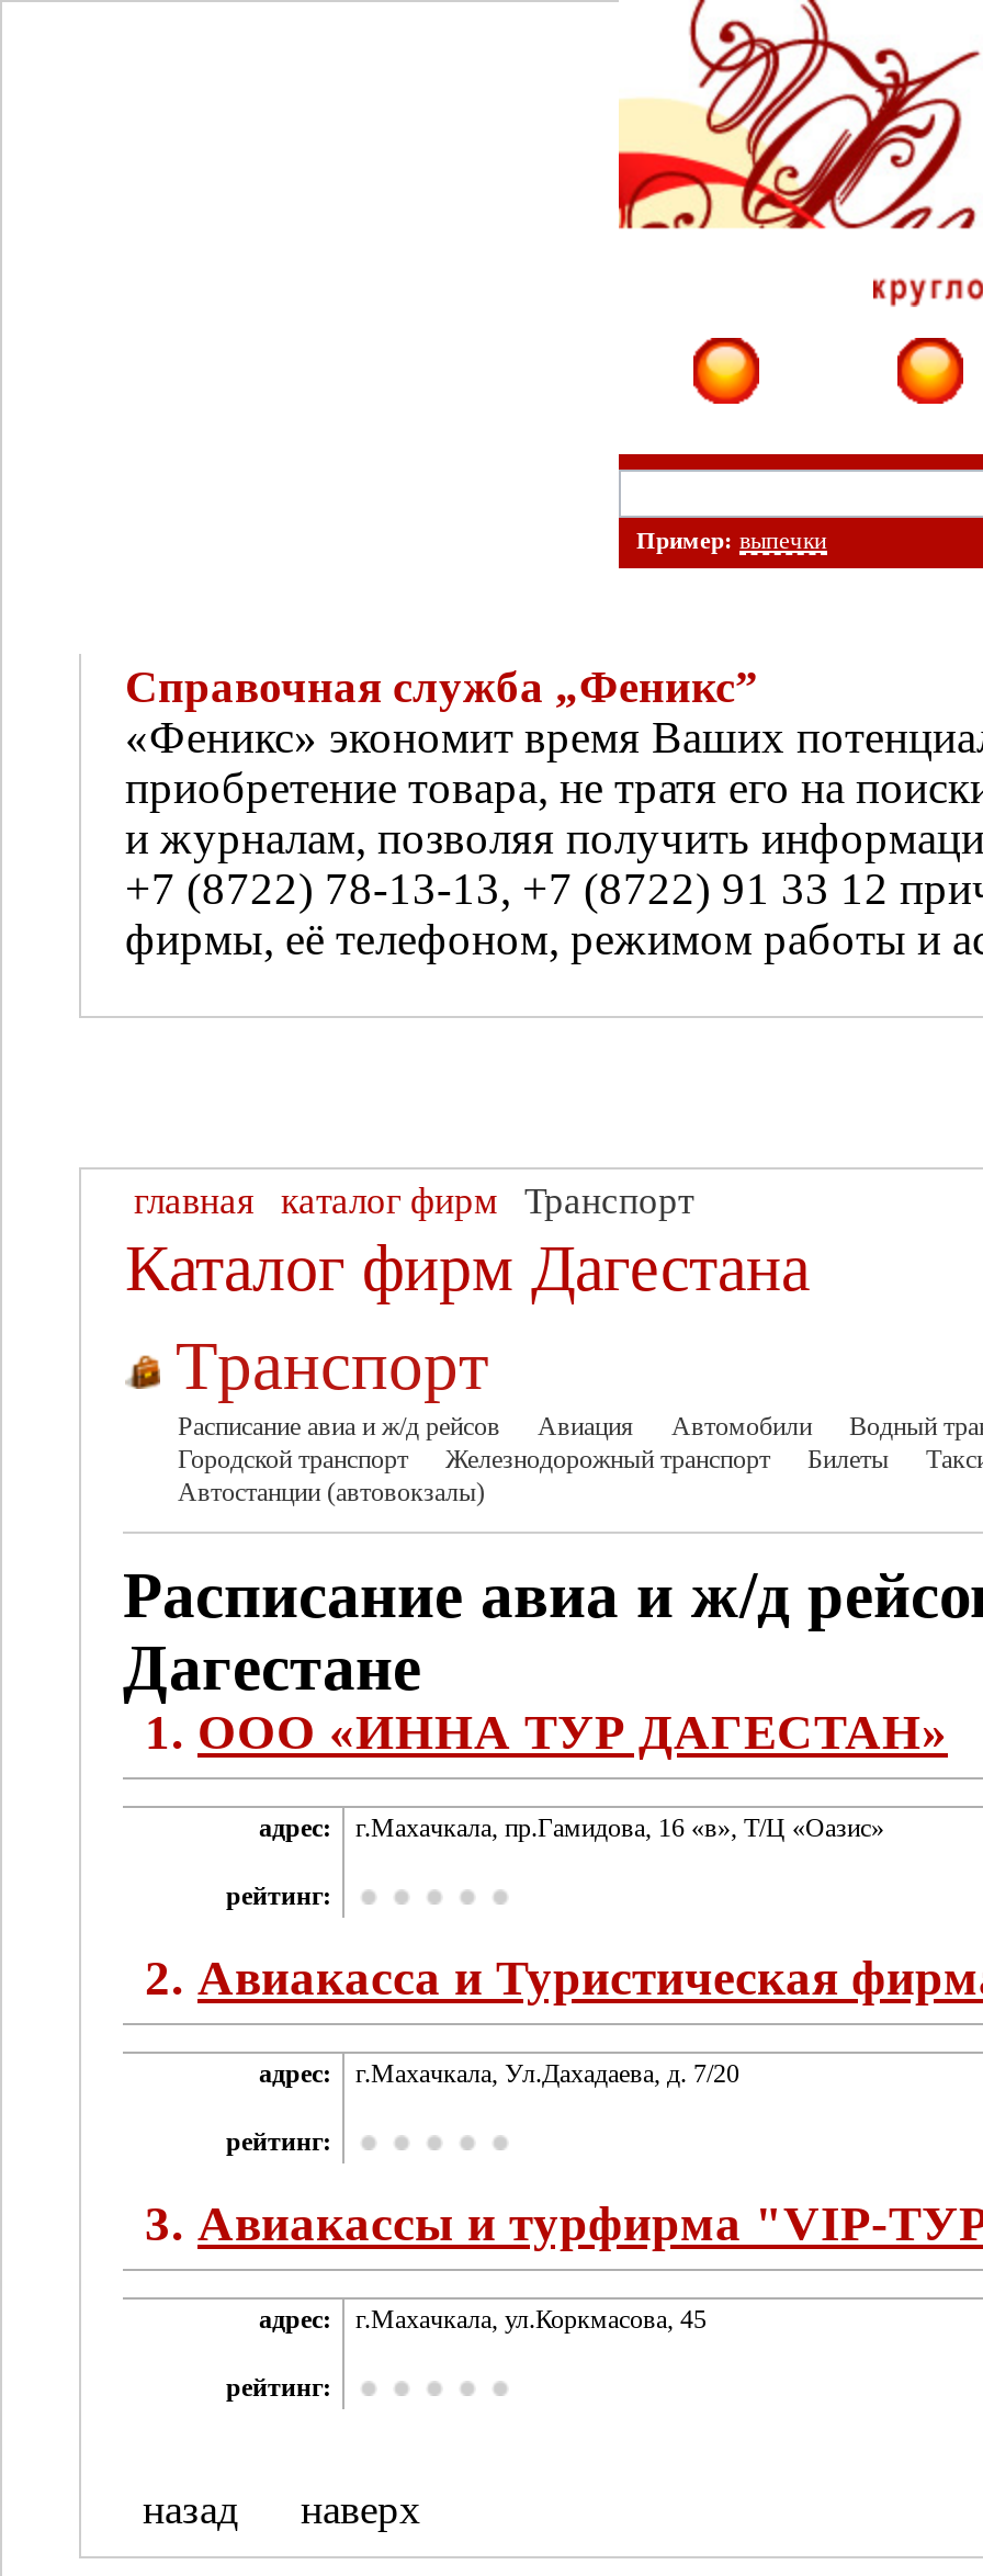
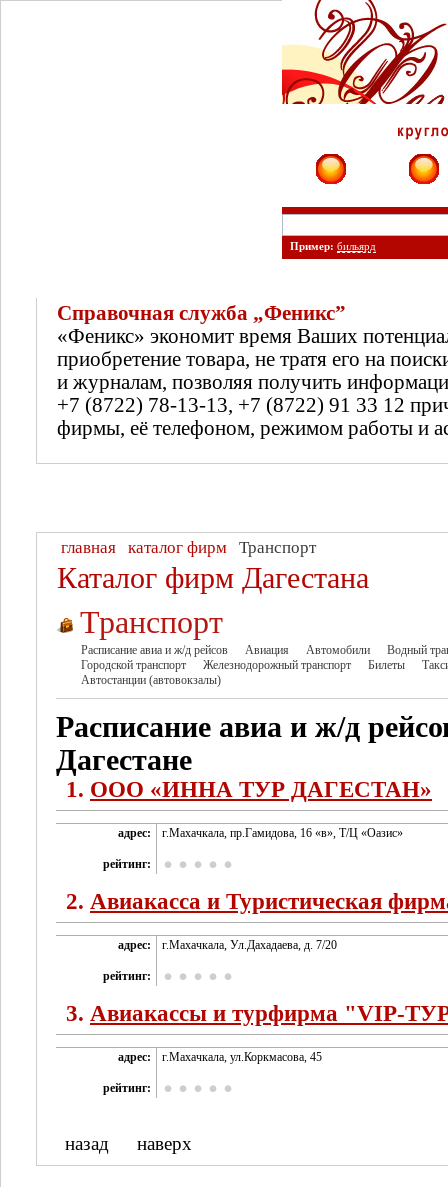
[636,526,827,552] Пример: выпечки -> [290,239,376,251] Пример: бильярд

